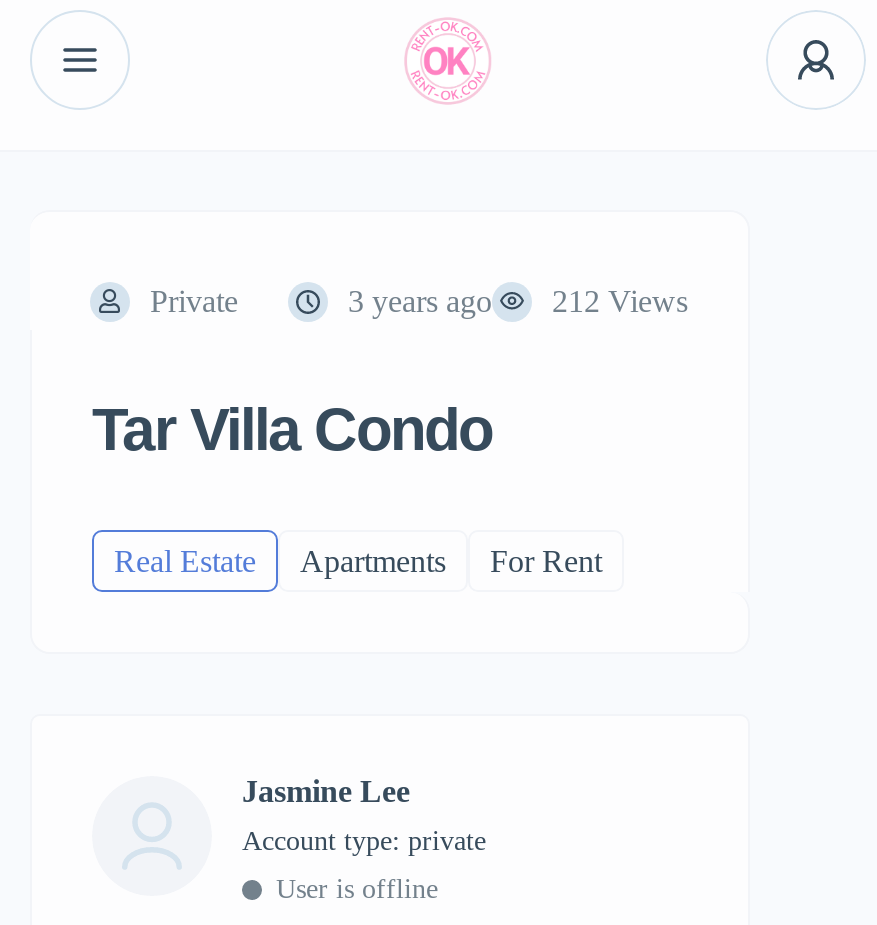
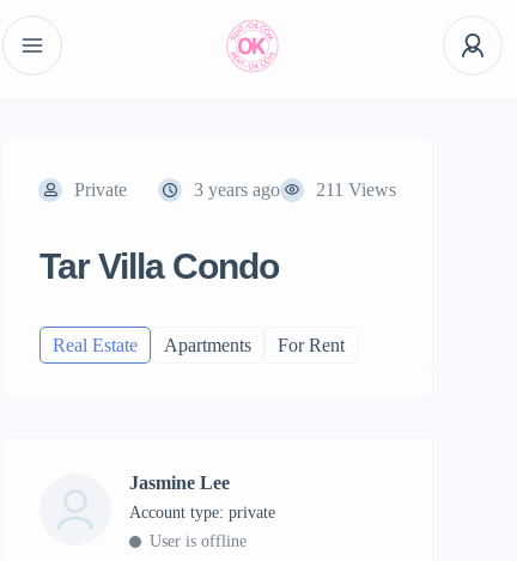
[348,284,688,318] 3 years ago 212 Views -> [194,179,396,200] 3 years ago 211 Views

